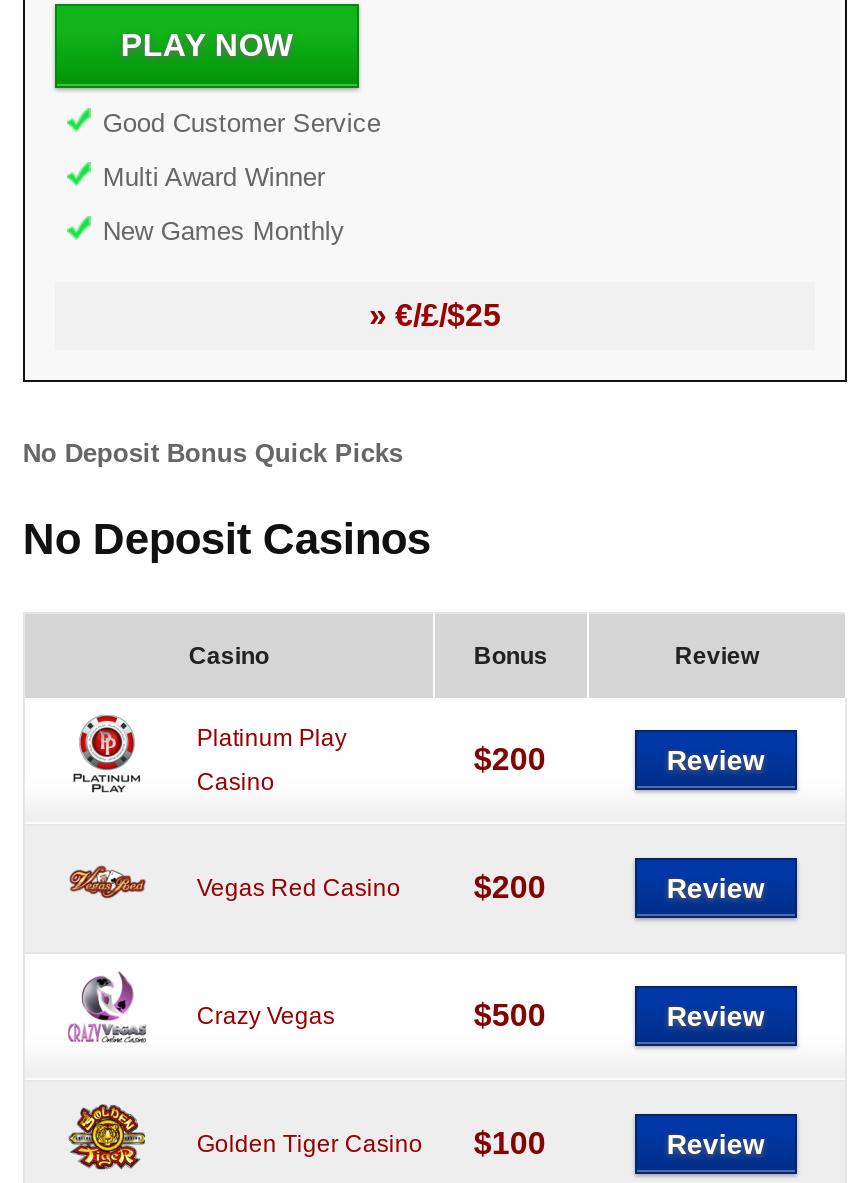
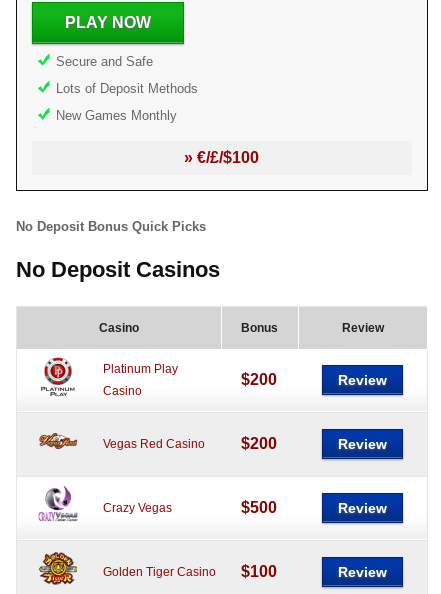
[103,108,381,138] Good Customer Service -> [56,54,153,69] Secure and Safe
[103,162,325,192] Multi Award Winner -> [56,81,198,96] Lots of Deposit Methods
[369,298,501,332] » €/£/$25 -> [184,149,259,166] » €/£/$100

